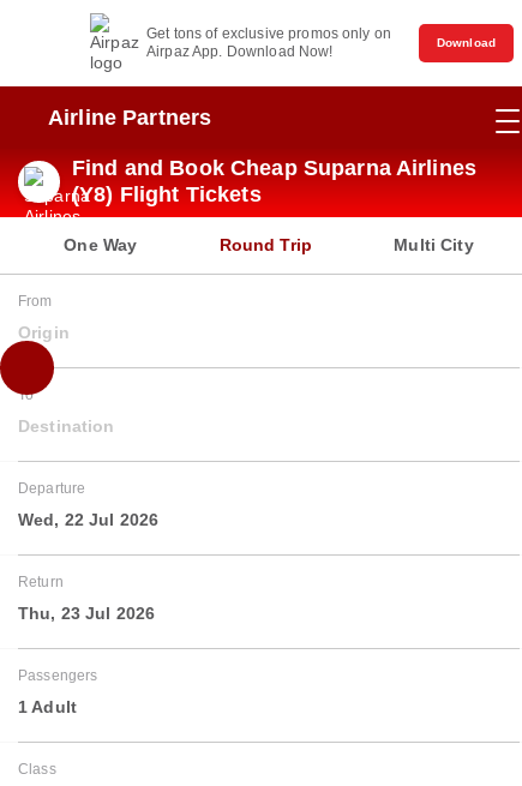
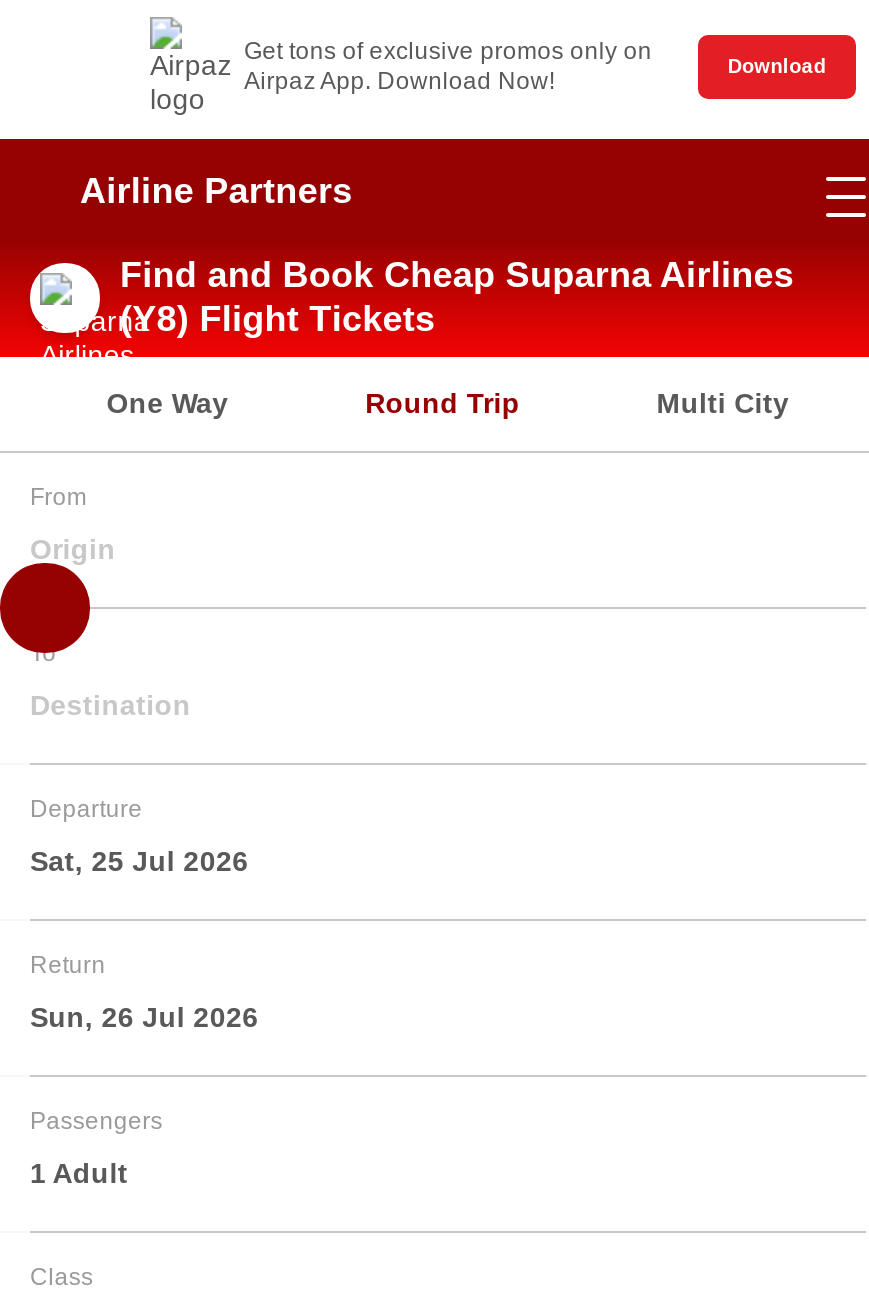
[18,510,159,529] Wed, 22 Jul 2026 -> [30,845,248,877] Sat, 25 Jul 2026
[18,604,155,623] Thu, 23 Jul 2026 -> [30,1001,258,1033] Sun, 26 Jul 2026

